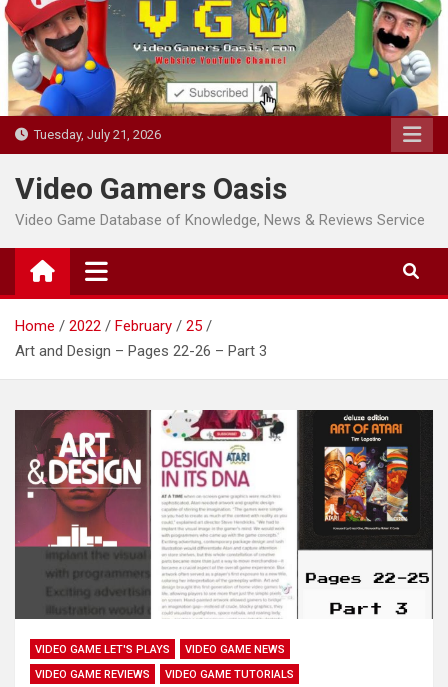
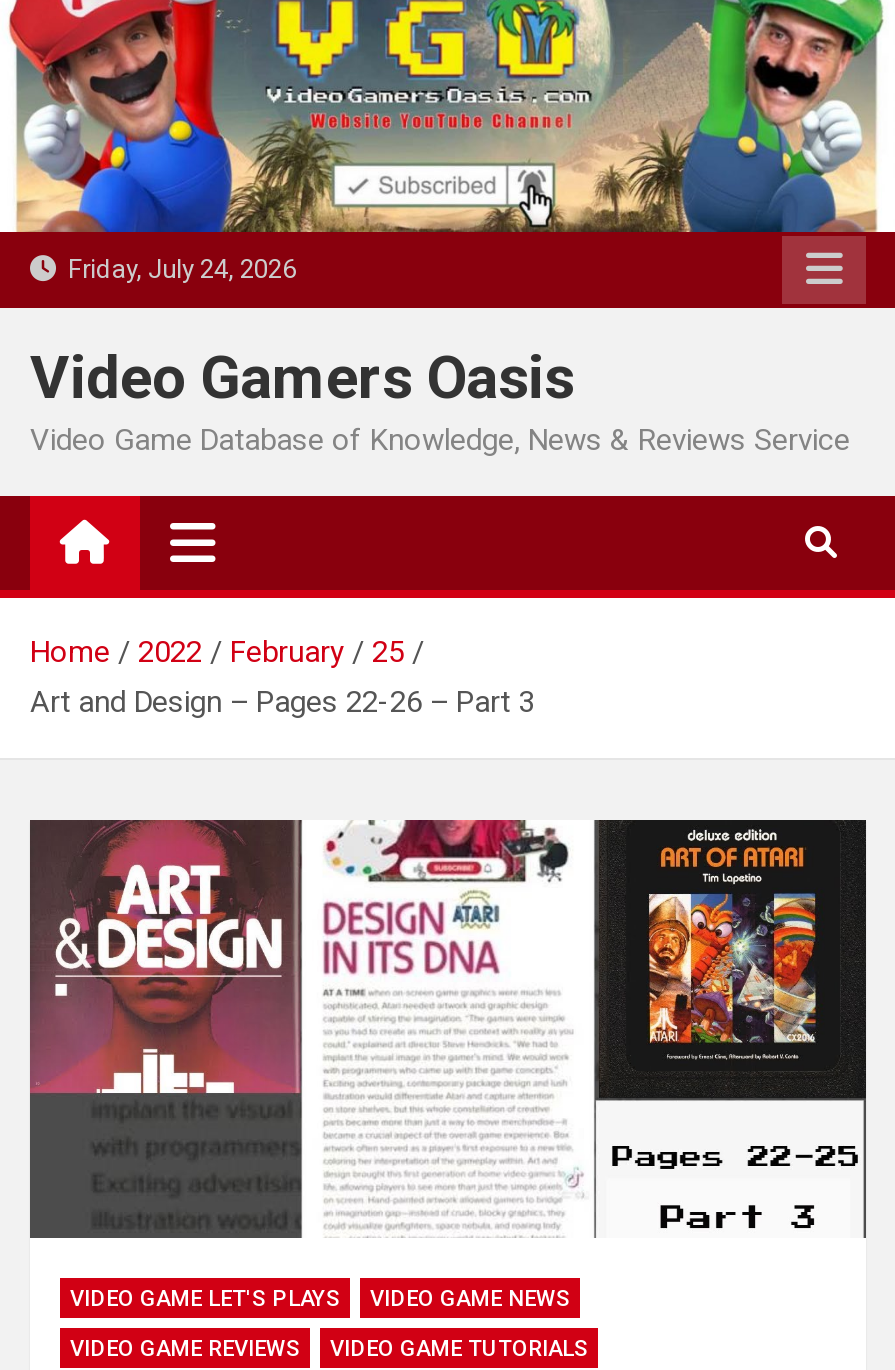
[28,127,161,142] Tuesday, July 21, 2026 -> [56,253,296,283] Friday, July 24, 2026

